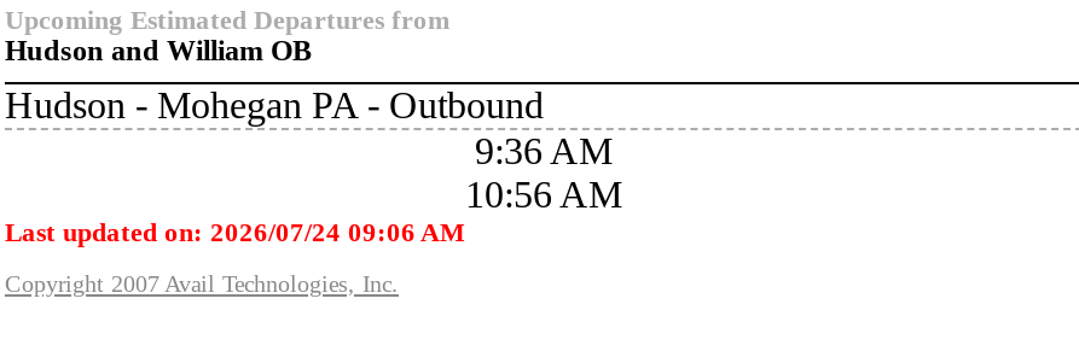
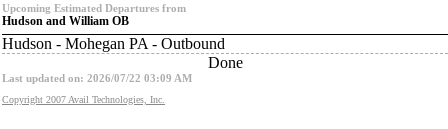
[5,130,622,246] 9:36 AM | 10:56 AM | Last updated on: 2026/07/24 09:06 AM -> [2,54,242,84] Done | Last updated on: 2026/07/22 03:09 AM

